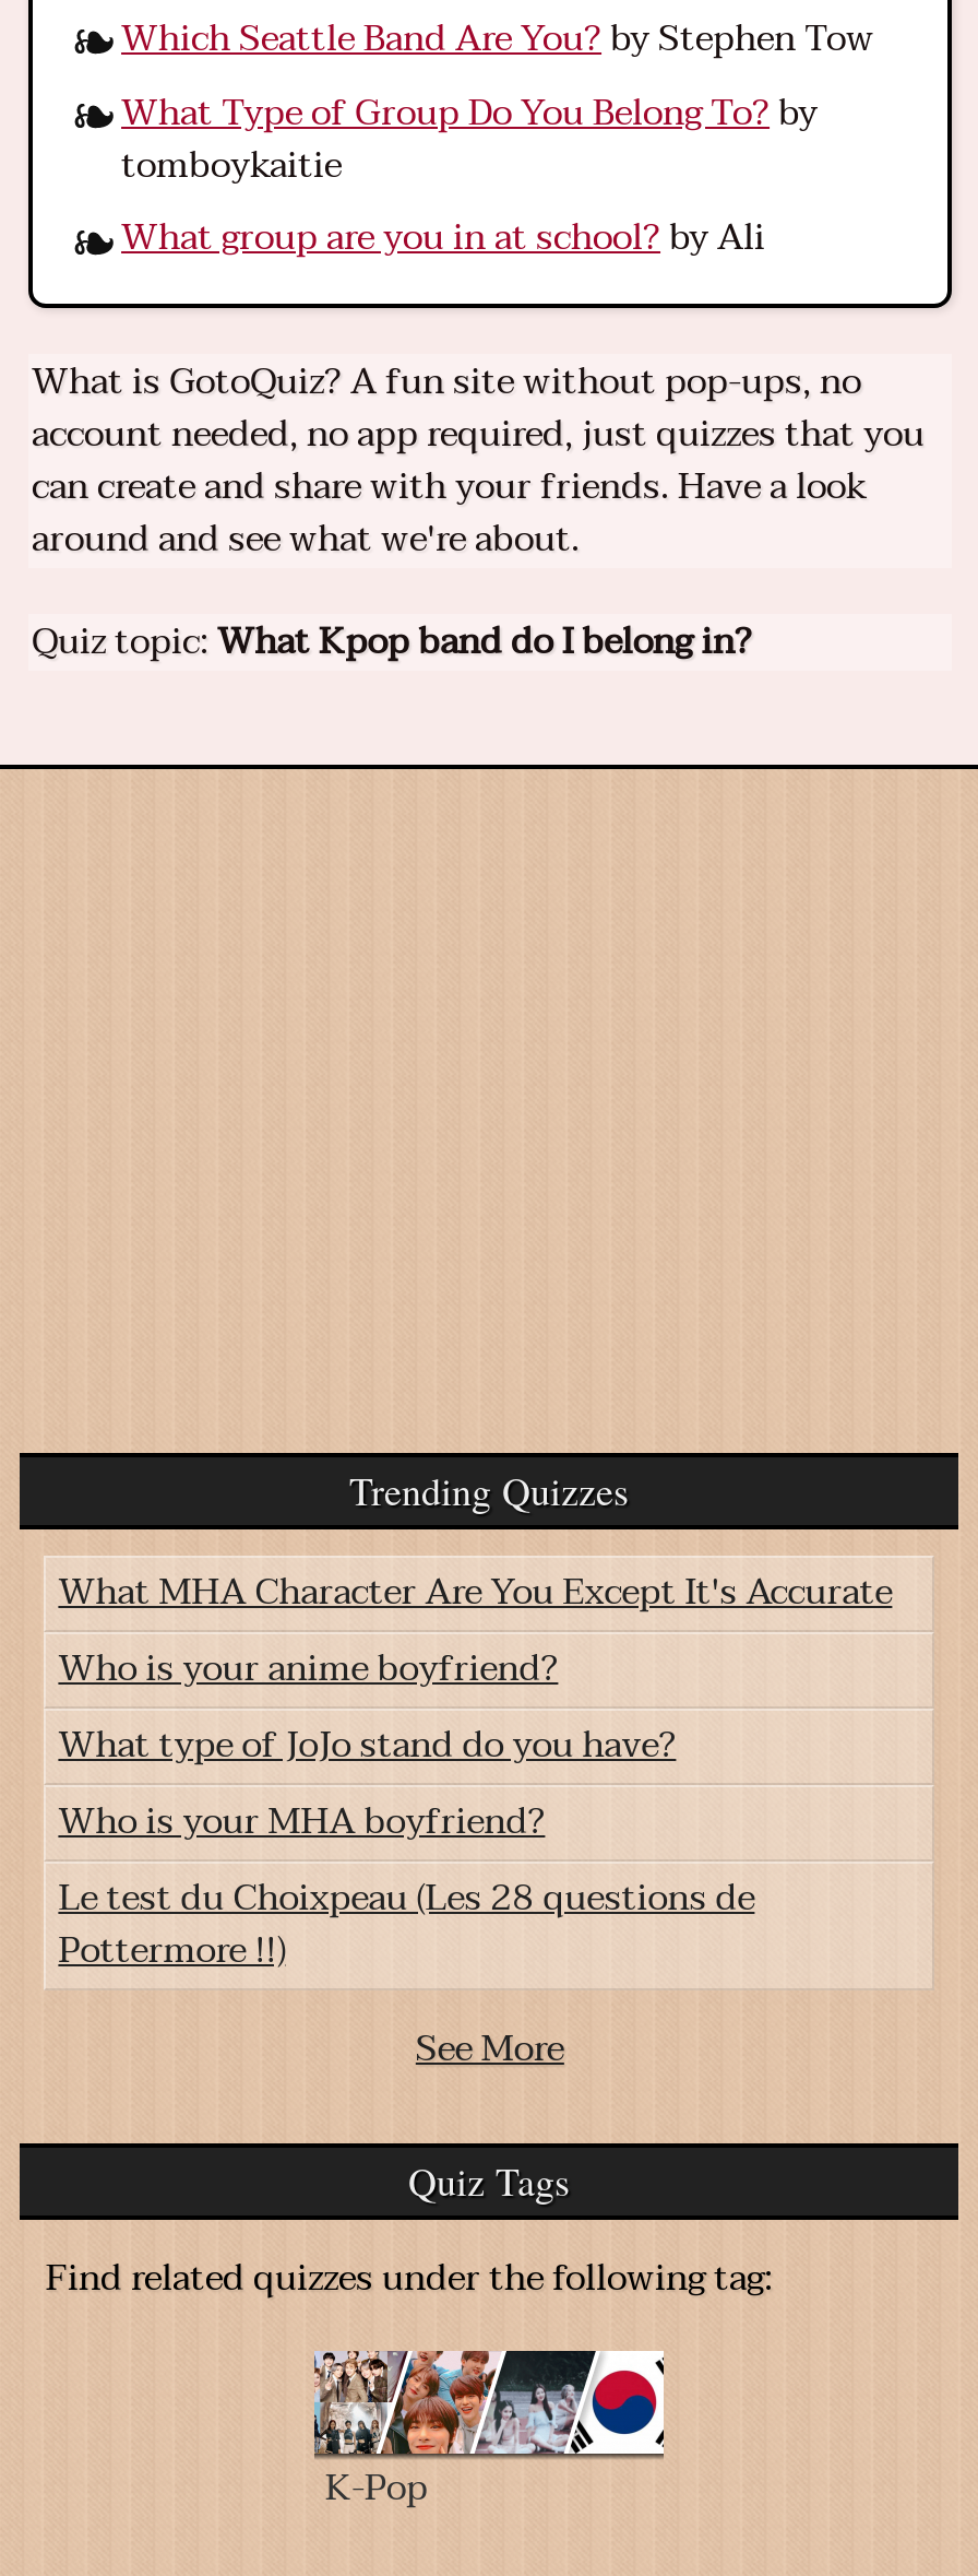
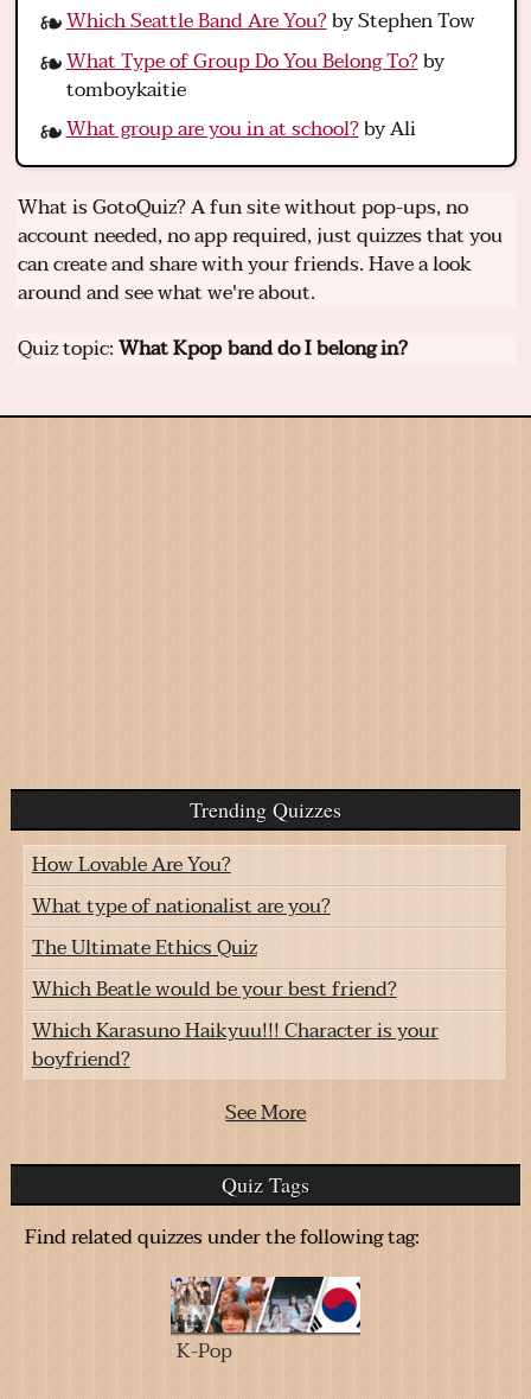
[58,1563,892,1983] What MHA Character Are You Except It's Accurate | Who is your anime boyfriend? | What type of JoJo stand do you have? | Who is your MHA boyfriend? | Le test du Choixpeau (Les 28 questions de | Pottermore !!) -> [32,849,438,1077] How Lovable Are You? | What type of nationalist are you? | The Ultimate Ethics Quiz | Which Beatle would be your best friend? | Which Karasuno Haikyuu!!! Character is your | boyfriend?

